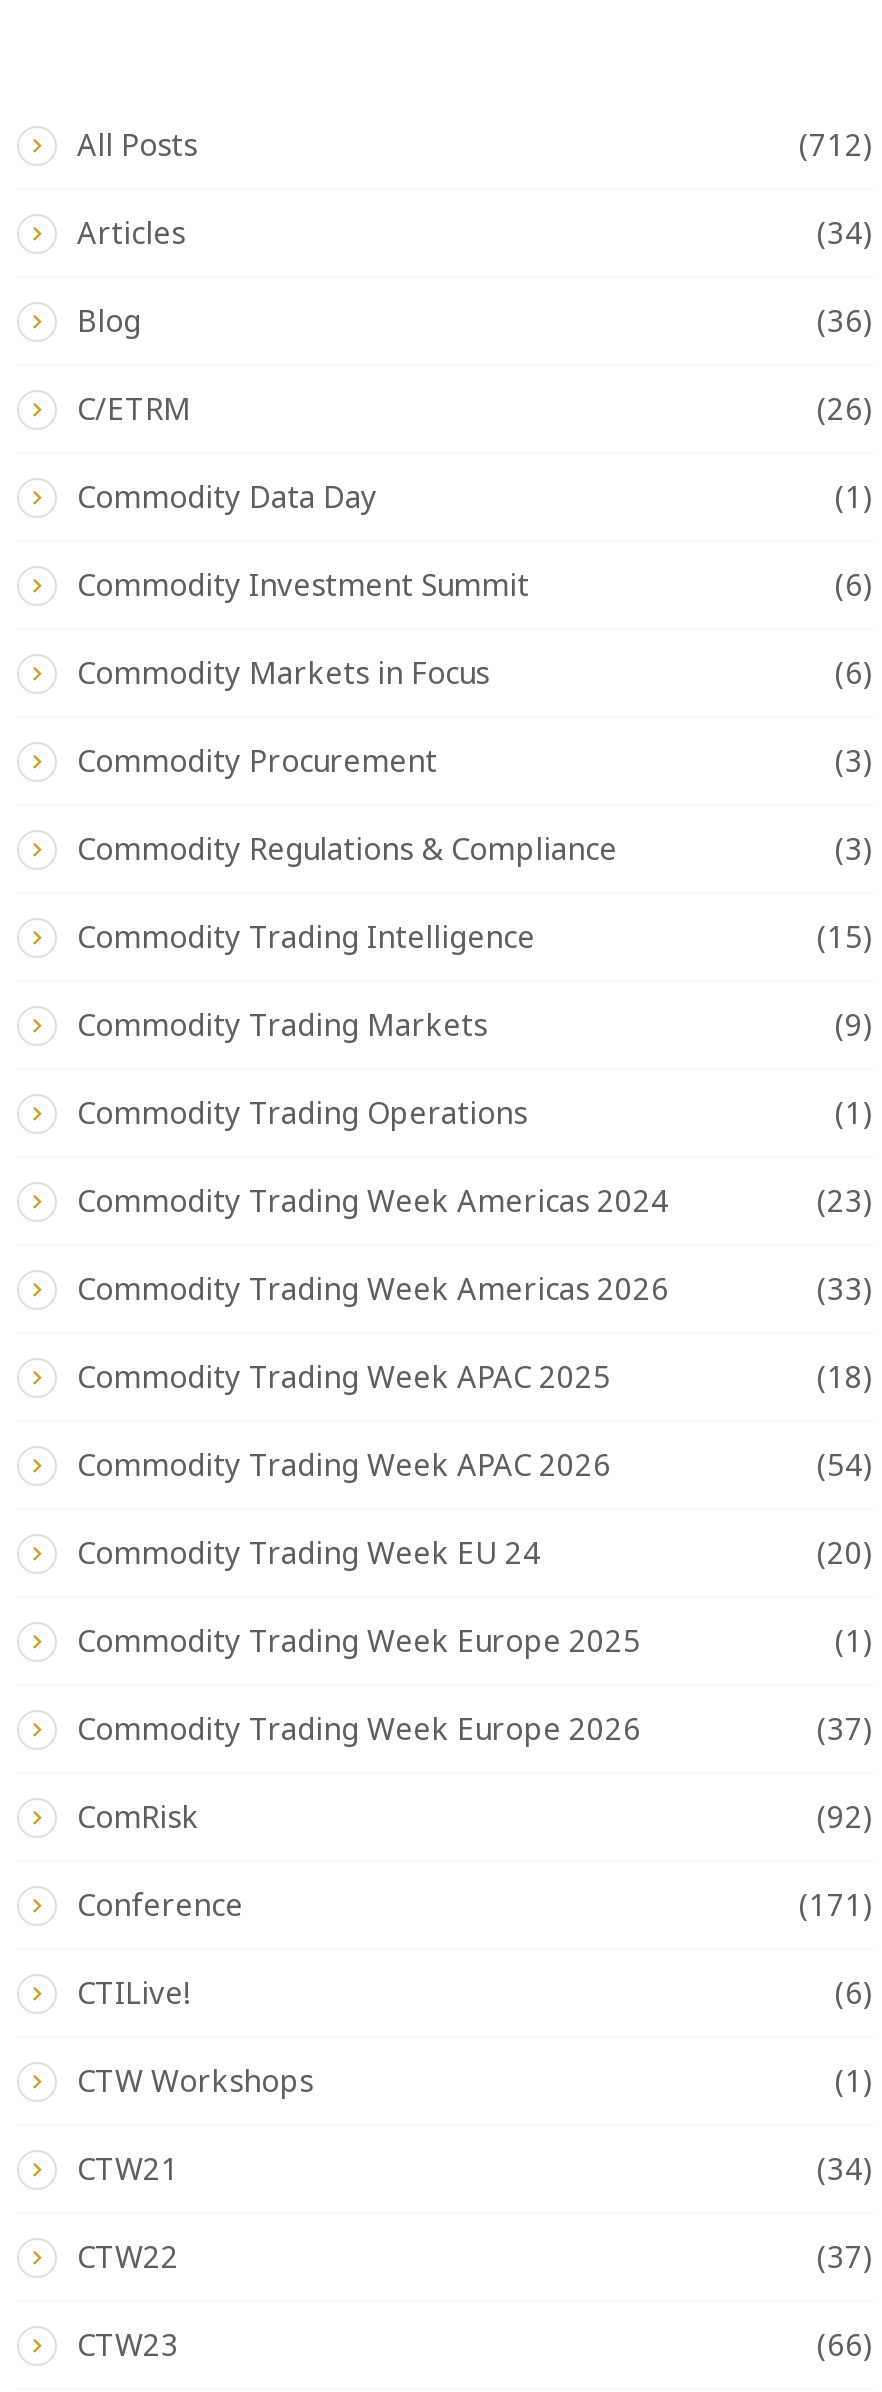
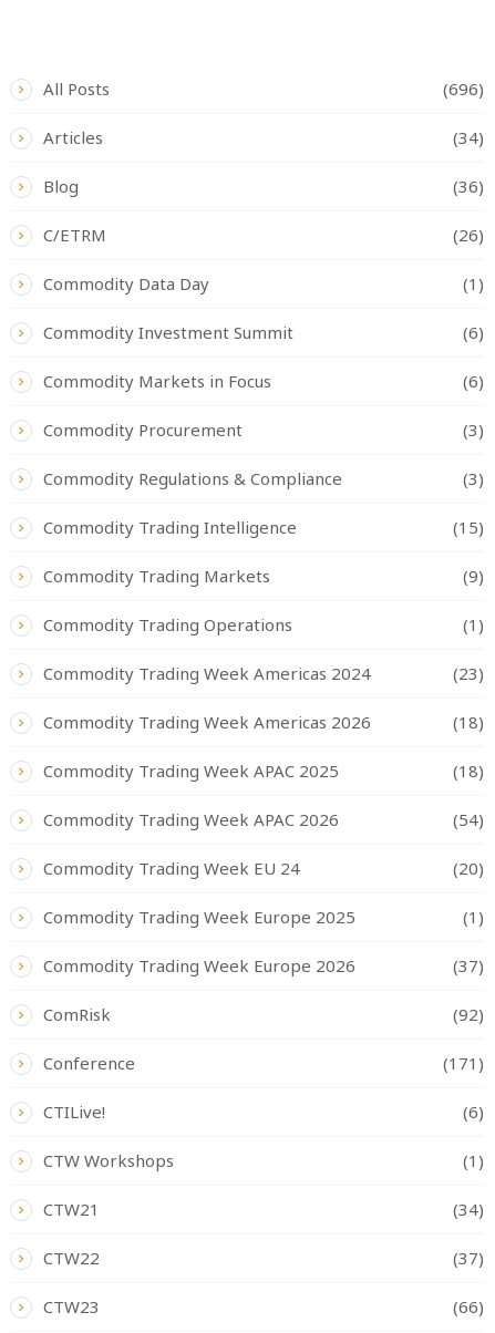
[799,124,873,164] (712) -> [443,77,484,99] (696)
[817,1268,873,1308] (33) -> [453,711,484,733] (18)

